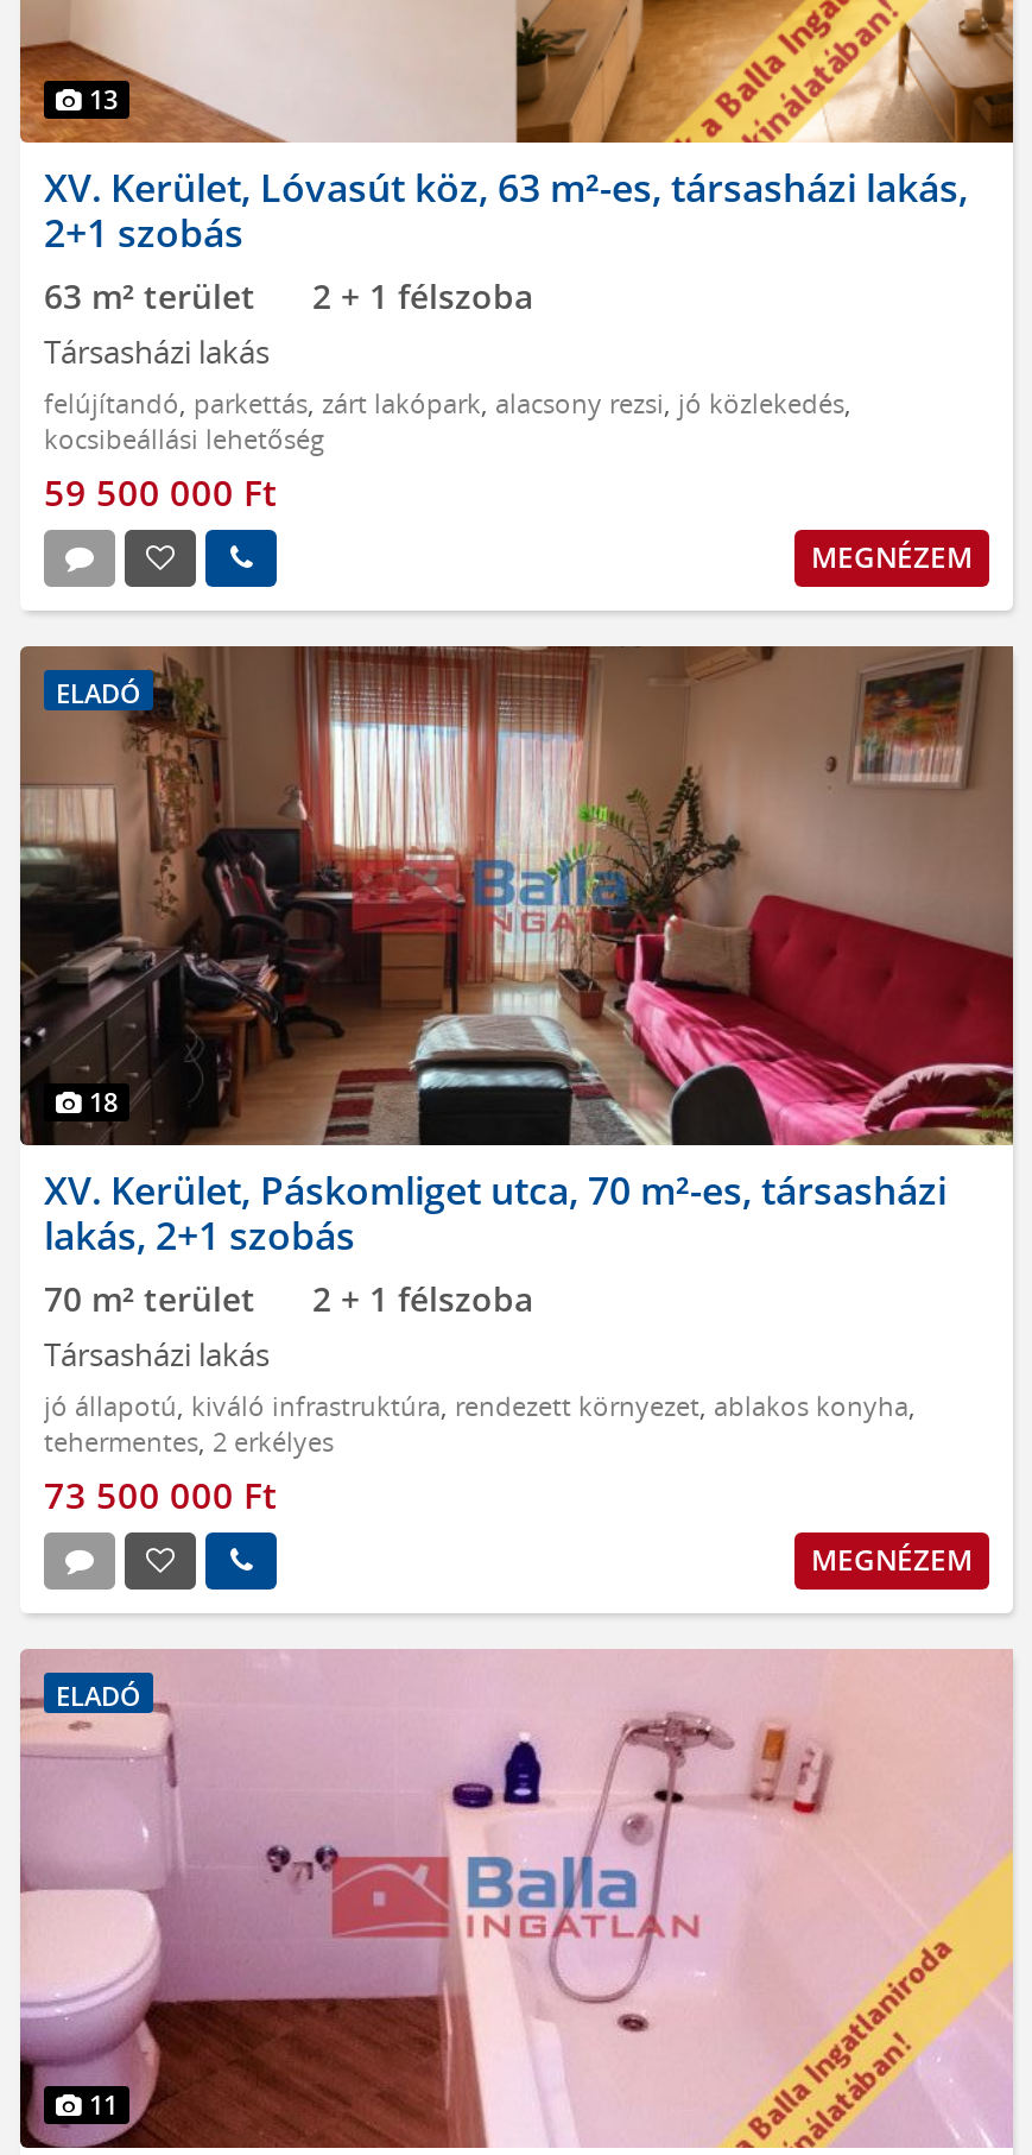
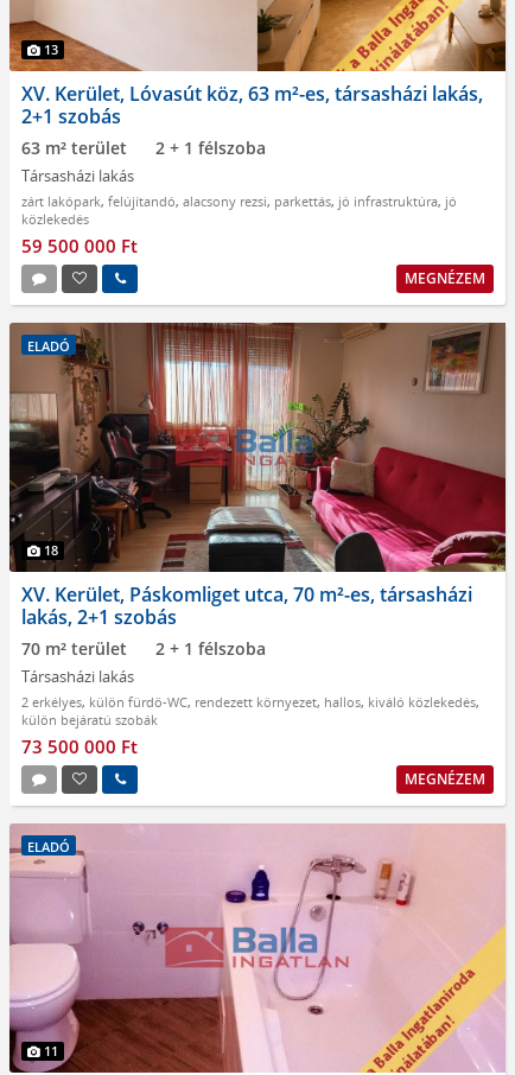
[44,384,851,456] felújítandó, parkettás, zárt lakópark, alacsony rezsi, jó közlekedés, | kocsibeállási lehetőség -> [21,192,457,228] zárt lakópark, felújítandó, alacsony rezsi, parkettás, jó infrastruktúra, jó | közlekedés
[44,1387,916,1458] jó állapotú, kiváló infrastruktúra, rendezett környezet, ablakos konyha, | tehermentes, 2 erkélyes -> [21,693,479,728] 2 erkélyes, külön fürdő-WC, rendezett környezet, hallos, kiváló közlekedés, | külön bejáratú szobák

